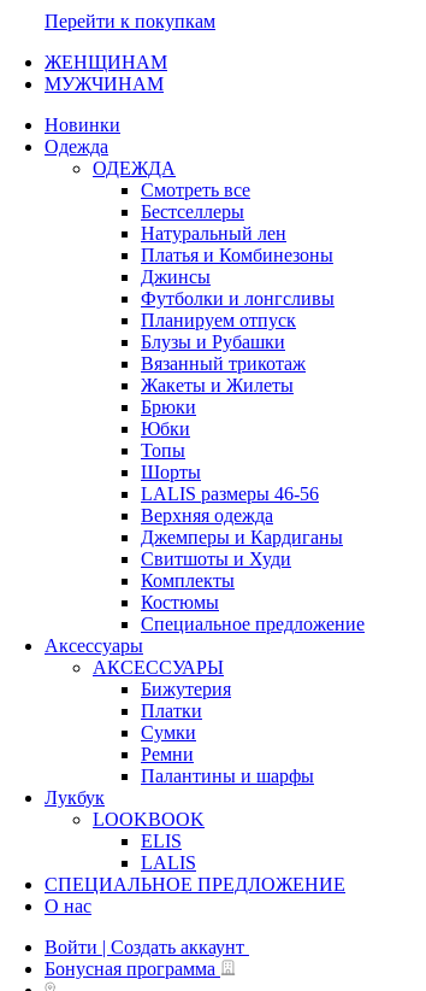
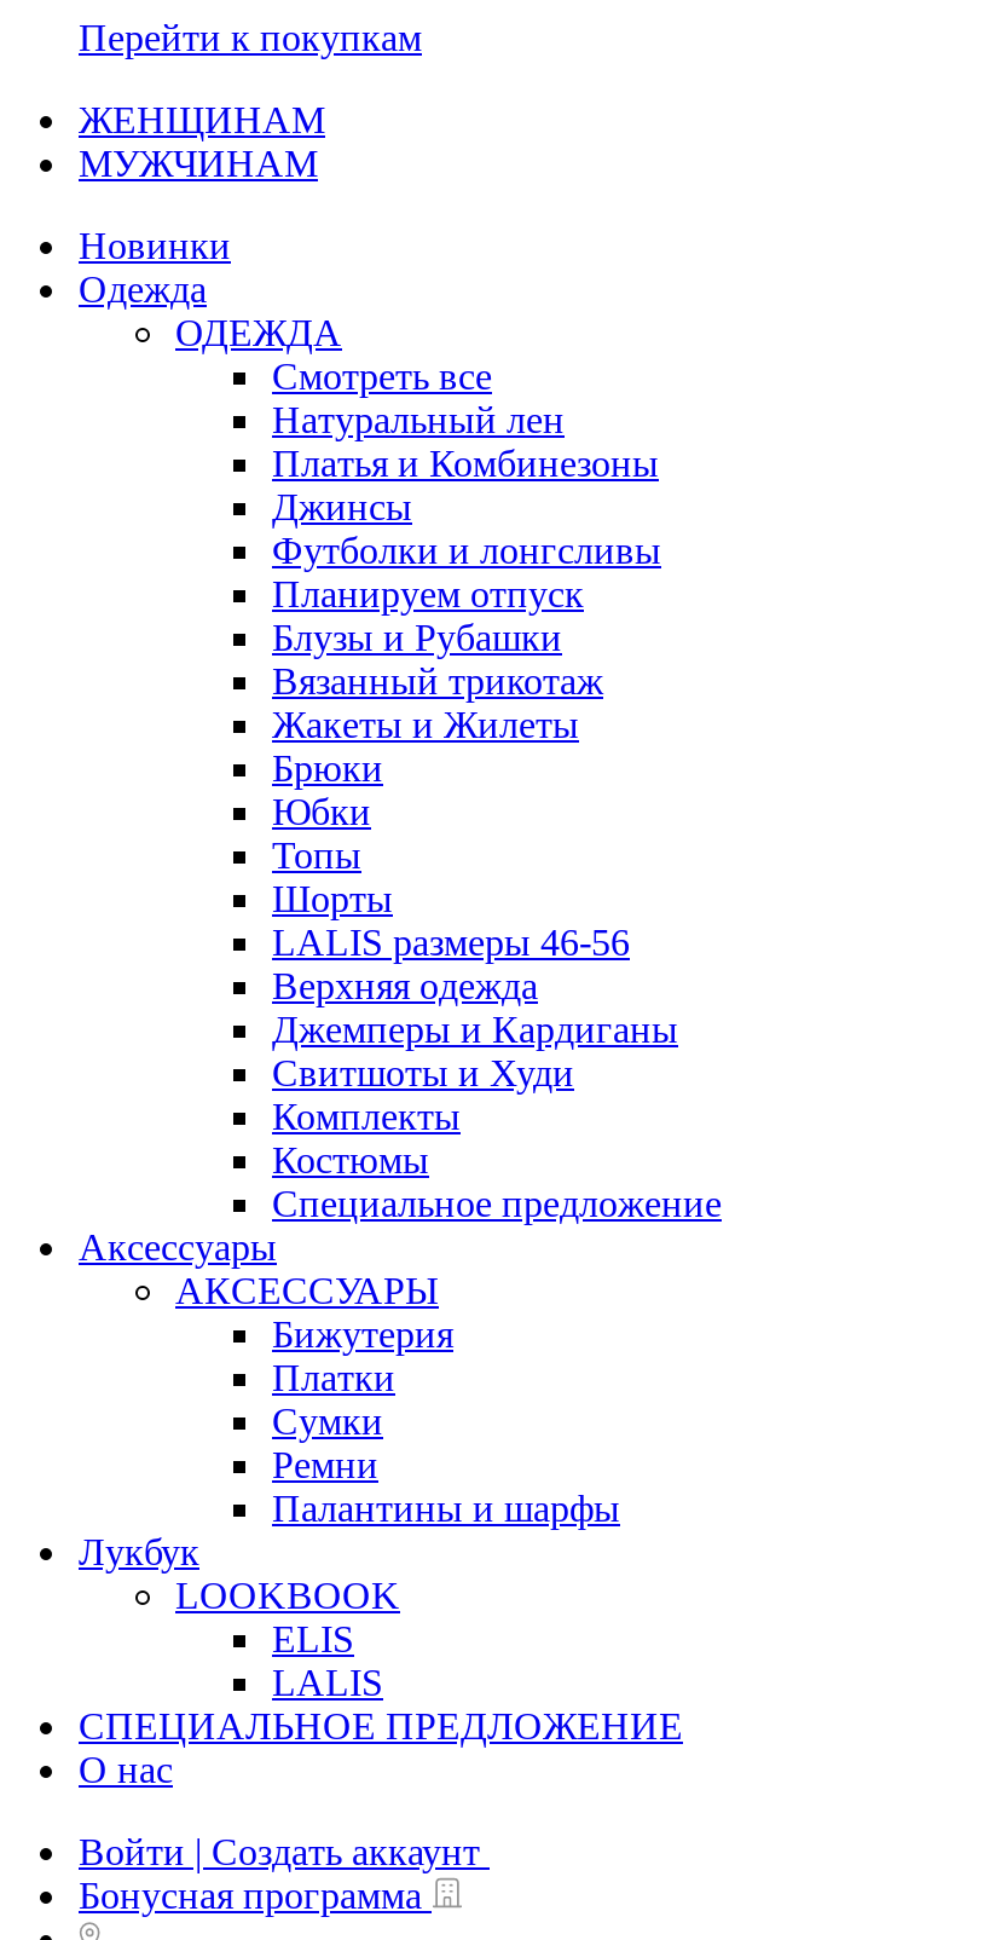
[141,201,244,221] Бестселлеры -> none

